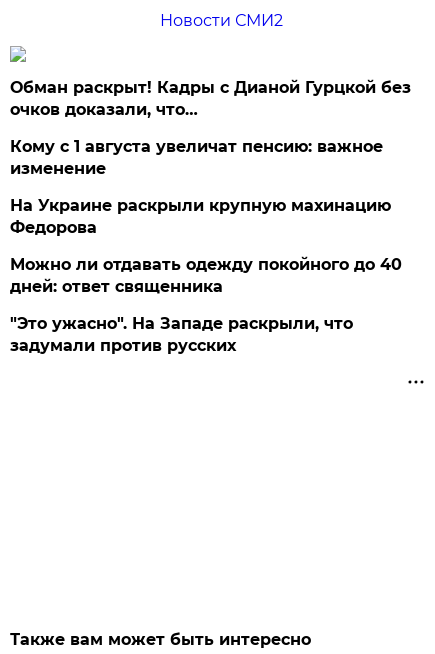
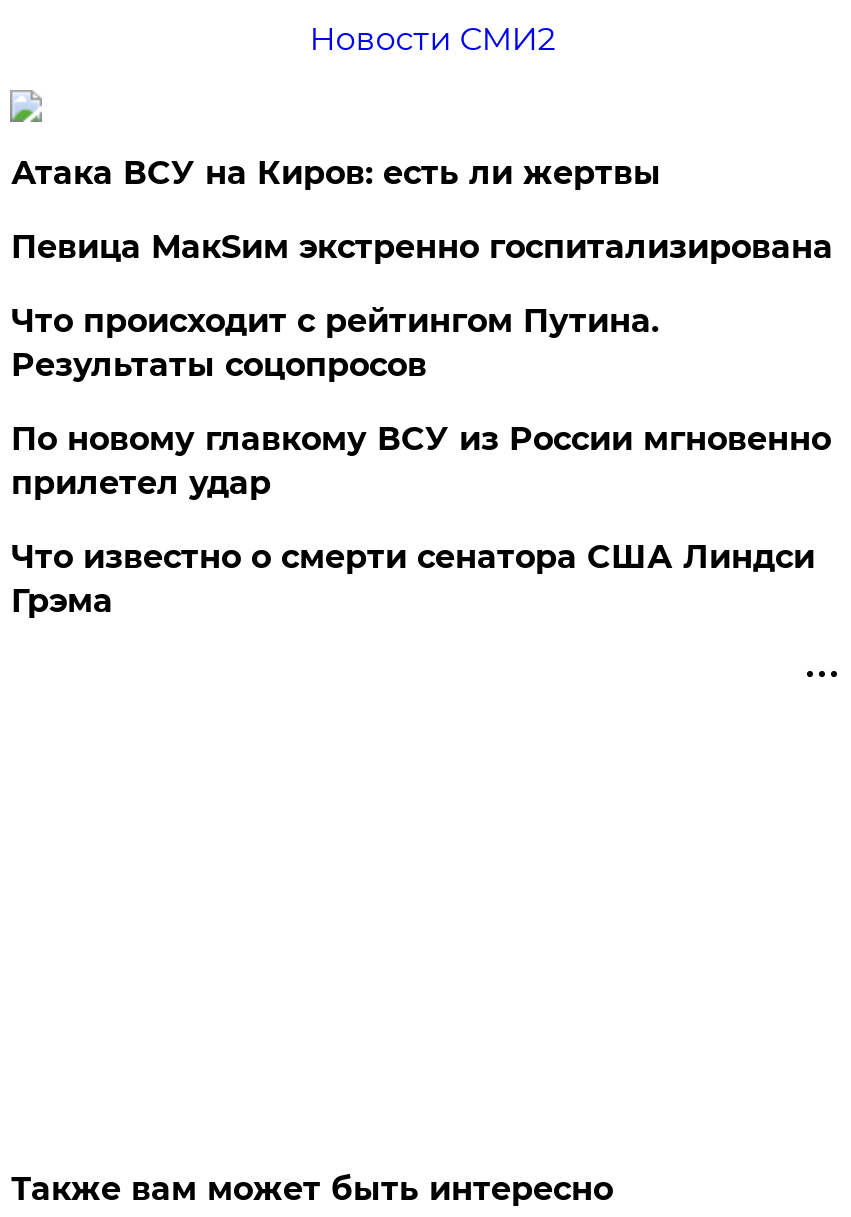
[10,78,411,119] Обман раскрыт! Кадры с Дианой Гурцкой без | очков доказали, что… -> [11,154,661,192] Атака ВСУ на Киров: есть ли жертвы
[10,137,383,178] Кому с 1 августа увеличат пенсию: важное | изменение -> [11,228,833,266] Певица МакSим экстренно госпитализирована
[10,196,391,237] На Украине раскрыли крупную махинацию | Федорова -> [11,302,659,384] Что происходит с рейтингом Путина. | Результаты соцопросов
[10,255,402,296] Можно ли отдавать одежду покойного до 40 | дней: ответ священника -> [11,420,831,502] По новому главкому ВСУ из России мгновенно | прилетел удар
[10,314,353,355] "Это ужасно". На Западе раскрыли, что | задумали против русских -> [11,538,815,620] Что известно о смерти сенатора США Линдси | Грэма

